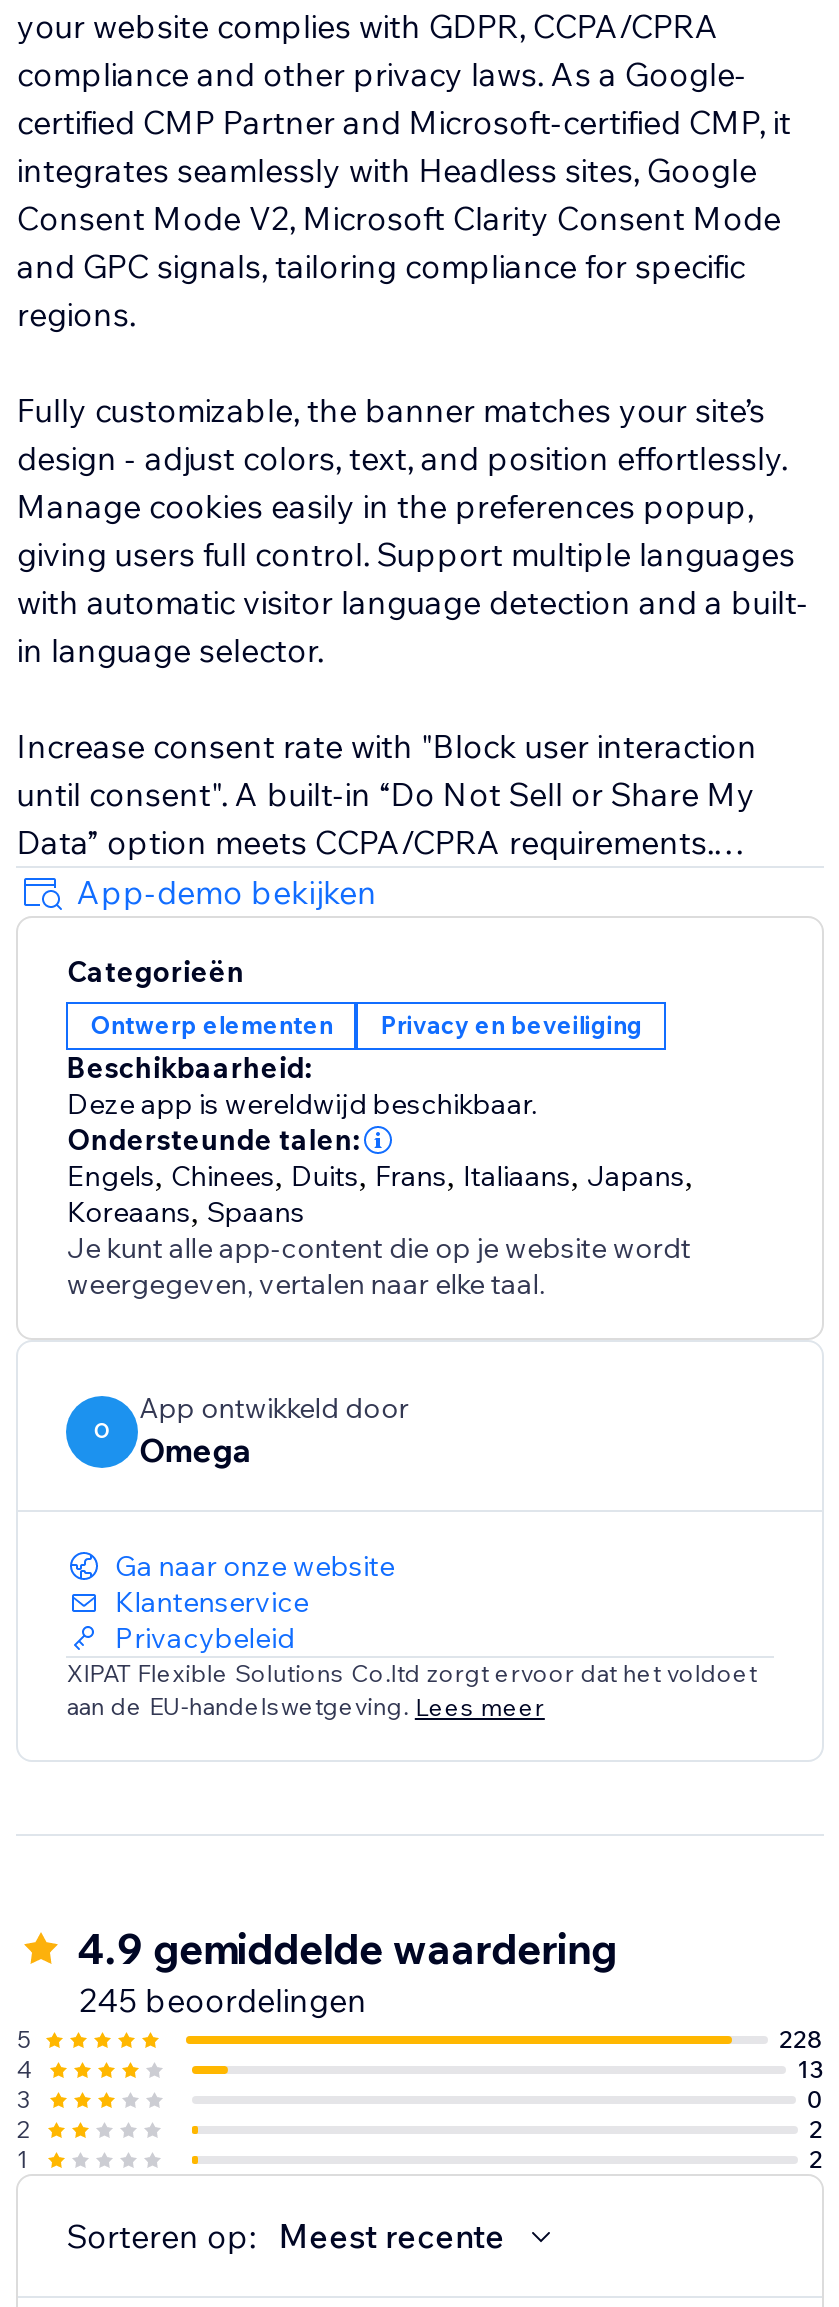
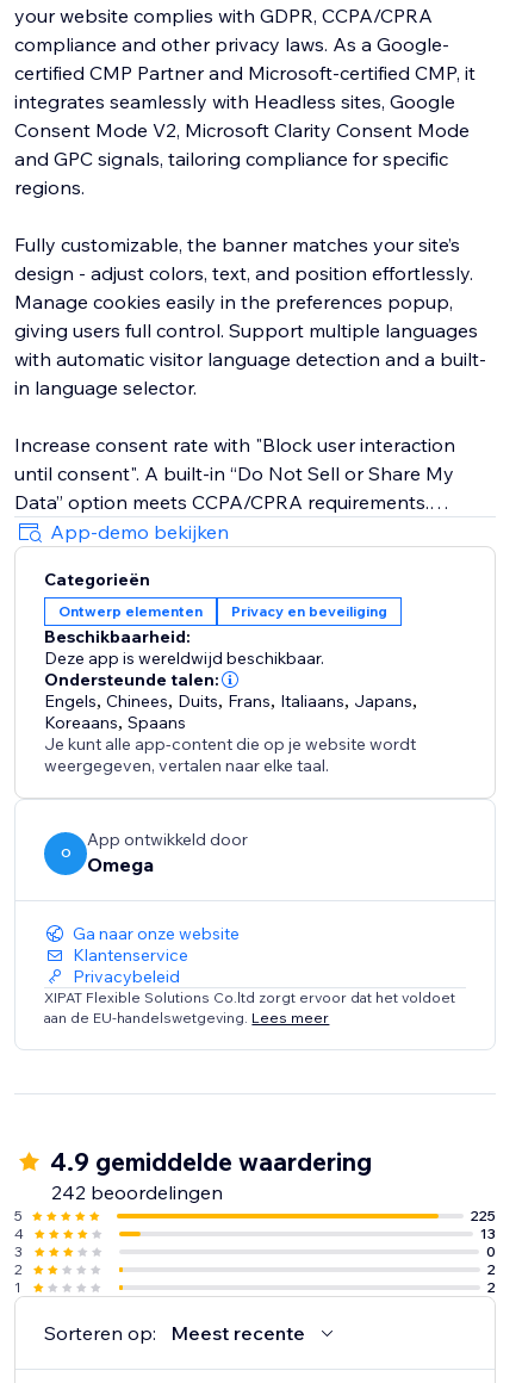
[79,1980,367,2020] 245 beoordelingen -> [52,1180,223,1204] 242 beoordelingen
[779,2024,823,2054] 228 -> [470,1207,495,1225] 225

